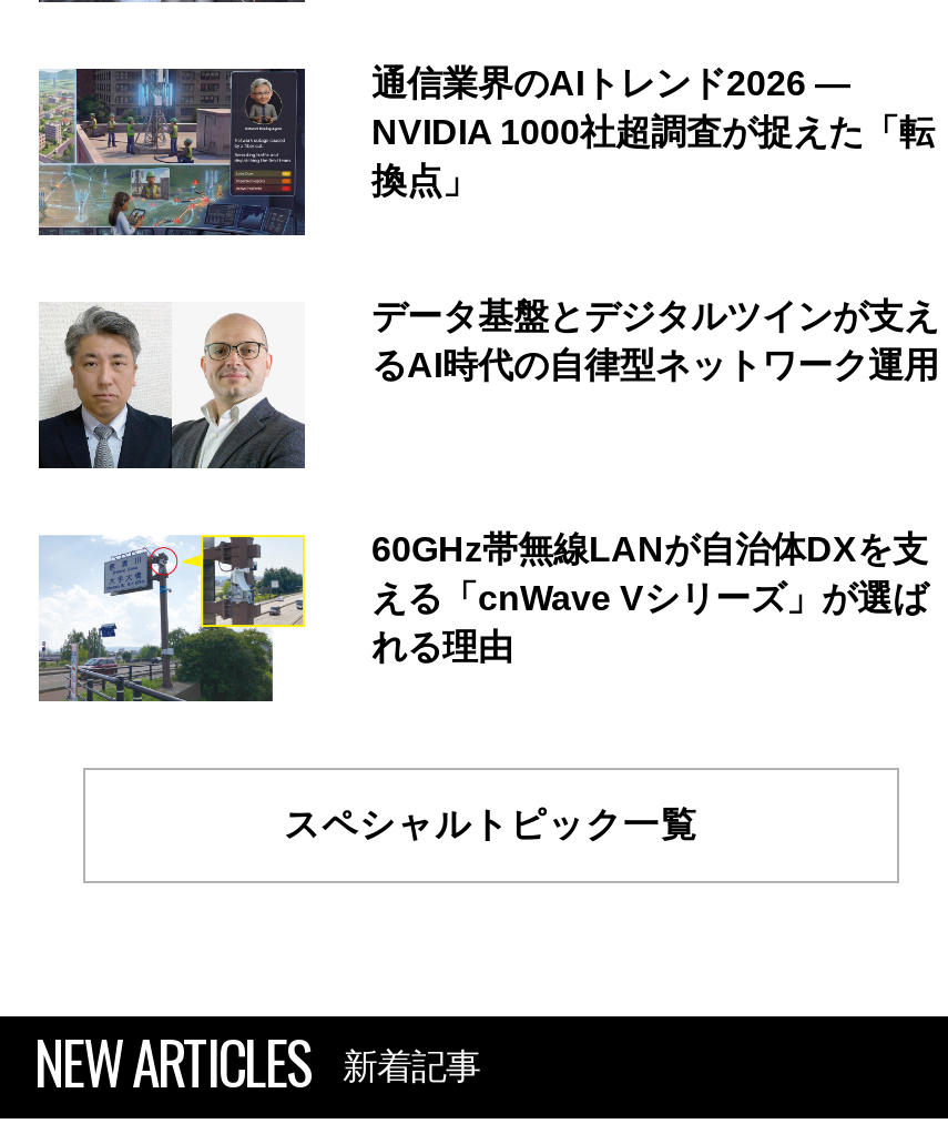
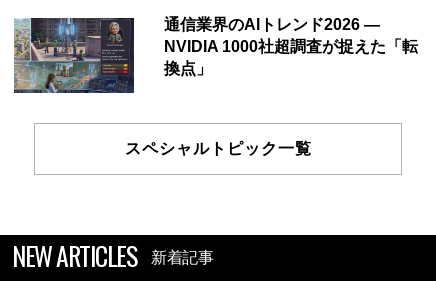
[37,298,939,470] [image] | データ基盤とデジタルツインが支え | るAI時代の自律型ネットワーク運用 -> none
[39,531,928,701] [image] | 60GHz帯無線LANが自治体DXを支 | える「cnWave Vシリーズ」が選ば | れる理由 -> none

